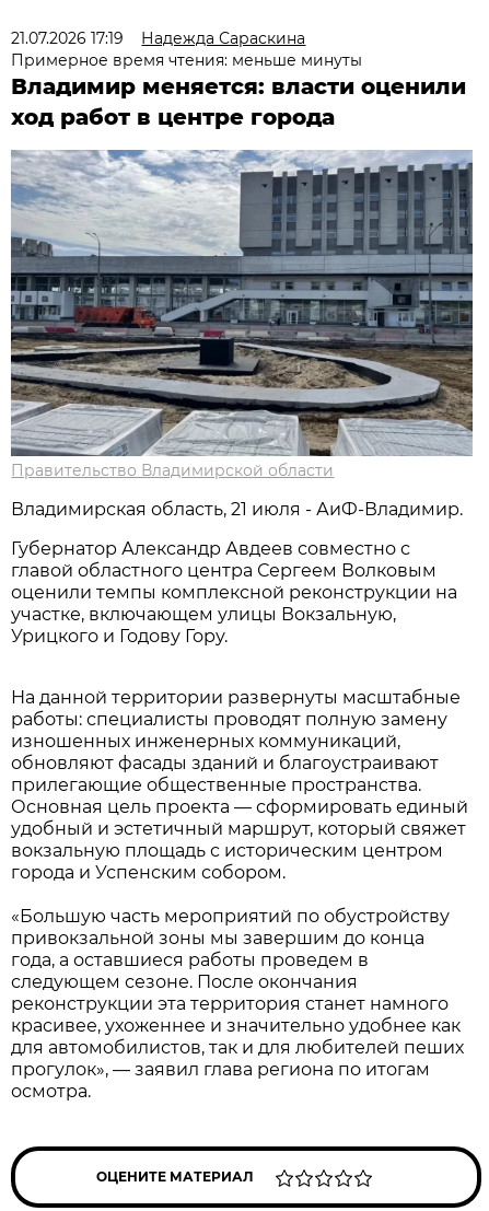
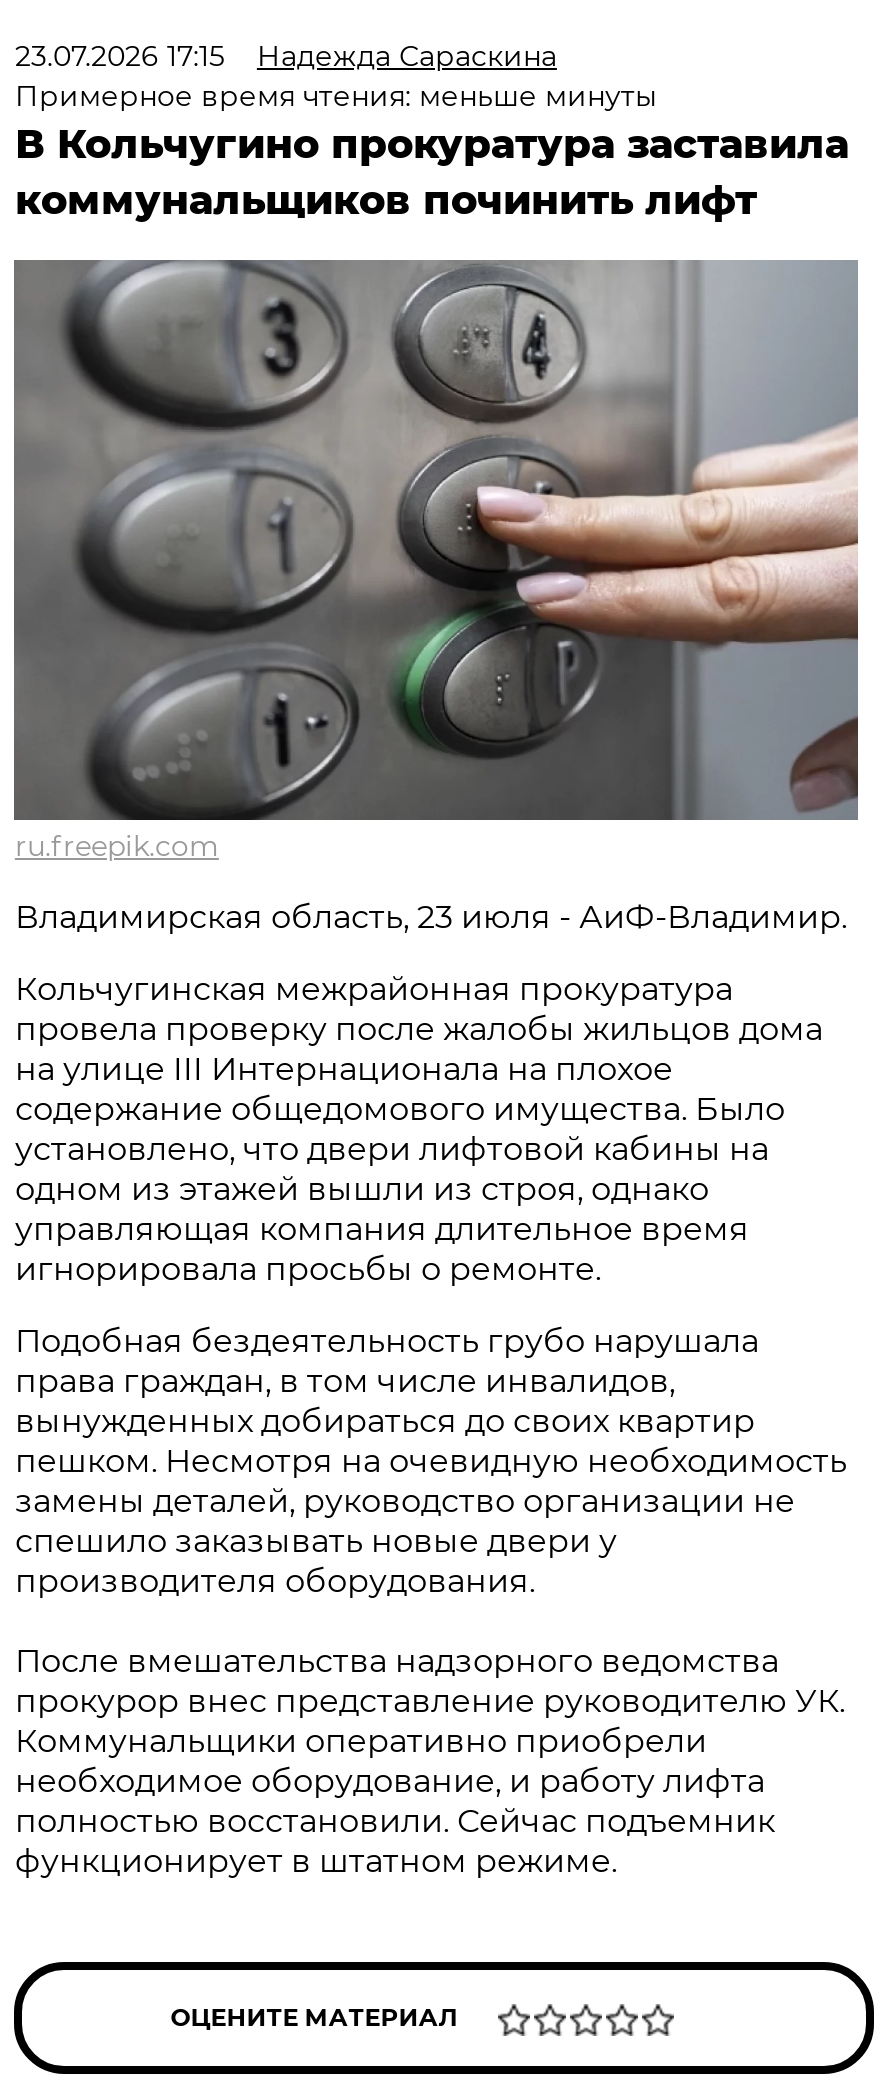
[11,29,306,48] 21.07.2026 17:19 Надежда Сараскина -> [15,38,557,74] 23.07.2026 17:15 Надежда Сараскина
[11,74,466,130] Владимир меняется: власти оценили | ход работ в центре города -> [15,120,849,224] В Кольчугино прокуратура заставила | коммунальщиков починить лифт
[10,174,474,480] [image] | Правительство Владимирской области -> [14,260,858,864] [image] | ru.freepik.com
[11,499,463,520] Владимирская область, 21 июля - АиФ-Владимир. -> [15,898,847,936] Владимирская область, 23 июля - АиФ-Владимир.
[11,538,458,647] Губернатор Александр Авдеев совместно с | главой областного центра Сергеем Волковым | оценили темпы комплексной реконструкции на | участке, включающем улицы Вокзальную, | Урицкого и Годову Гору. -> [15,970,823,1288] Кольчугинская межрайонная прокуратура | провела проверку после жалобы жильцов дома | на улице III Интернационала на плохое | содержание общедомового имущества. Было | установлено, что двери лифтовой кабины на | одном из этажей вышли из строя, однако | управляющая компания длительное время | игнорировала просьбы о ремонте.
[11,687,469,883] На данной территории развернуты масштабные | работы: специалисты проводят полную замену | изношенных инженерных коммуникаций, | обновляют фасады зданий и благоустраивают | прилегающие общественные пространства. | Основная цель проекта — сформировать единый | удобный и эстетичный маршрут, который свяжет | вокзальную площадь с историческим центром | города и Успенским собором. -> [15,1322,847,1600] Подобная бездеятельность грубо нарушала | права граждан, в том числе инвалидов, | вынужденных добираться до своих квартир | пешком. Несмотря на очевидную необходимость | замены деталей, руководство организации не | спешило заказывать новые двери у | производителя оборудования.
[11,906,464,1102] «Большую часть мероприятий по обустройству | привокзальной зоны мы завершим до конца | года, а оставшиеся работы проведем в | следующем сезоне. После окончания | реконструкции эта территория станет намного | красивее, ухоженнее и значительно удобнее как | для автомобилистов, так и для любителей пеших | прогулок», — заявил глава региона по итогам | осмотра. -> [15,1642,845,1880] После вмешательства надзорного ведомства | прокурор внес представление руководителю УК. | Коммунальщики оперативно приобрели | необходимое оборудование, и работу лифта | полностью восстановили. Сейчас подъемник | функционирует в штатном режиме.

